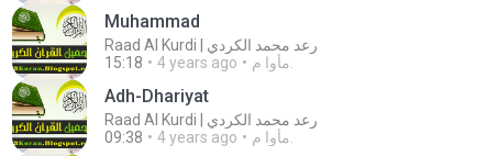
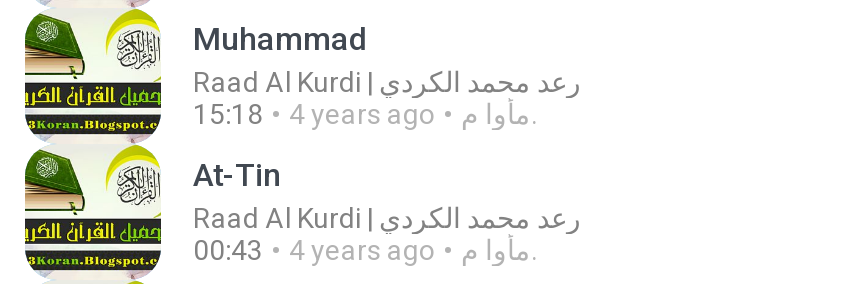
[104,86,209,107] Adh-Dhariyat -> [193,156,281,194] At-Tin
[104,129,237,146] 09:38 4 years ago -> [193,234,435,266] 00:43 4 years ago

